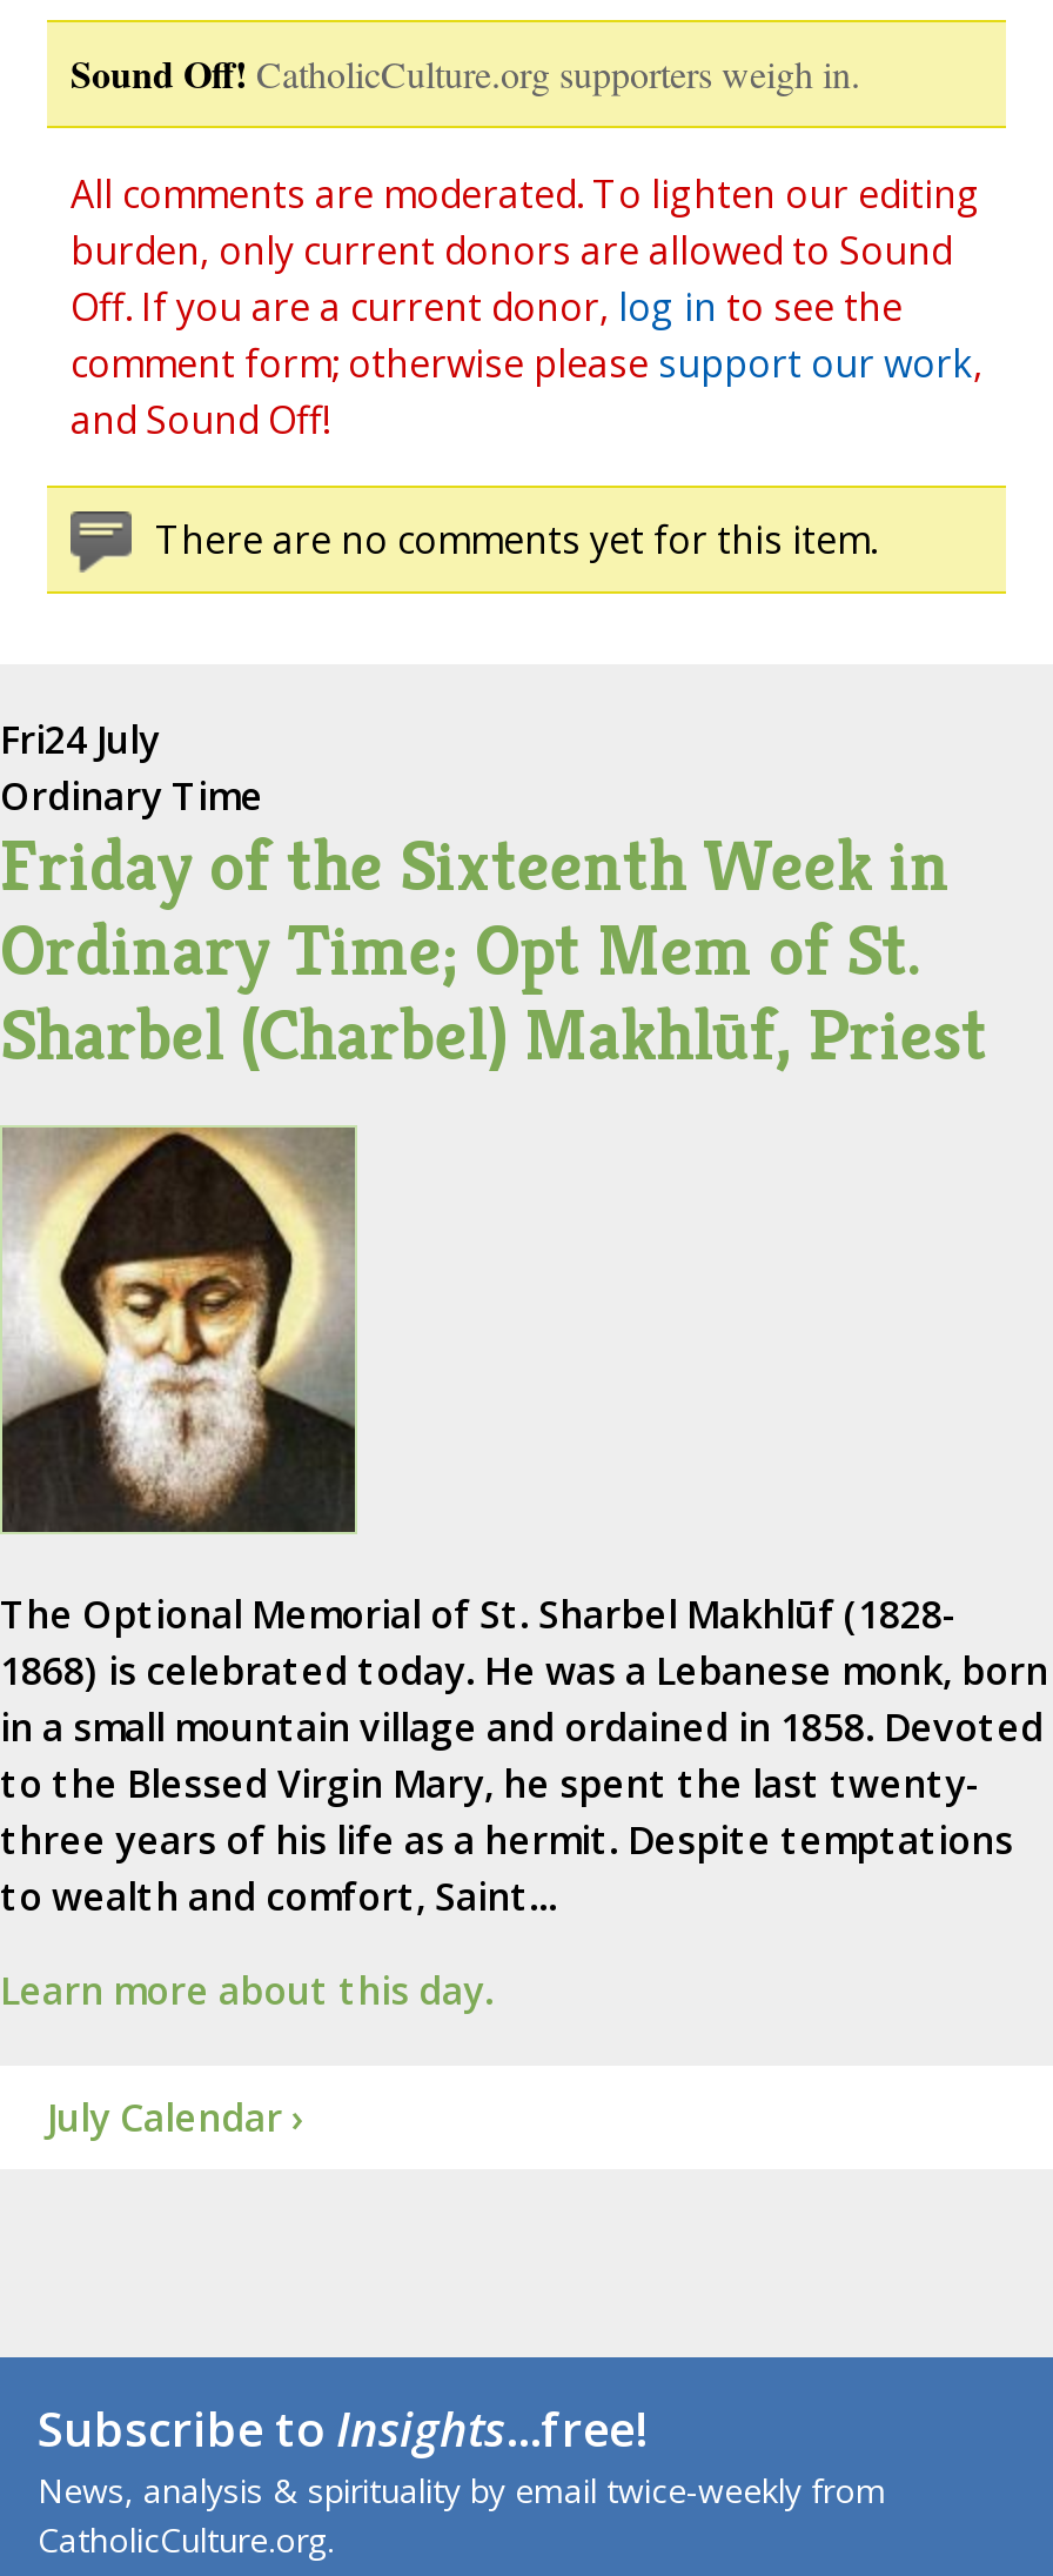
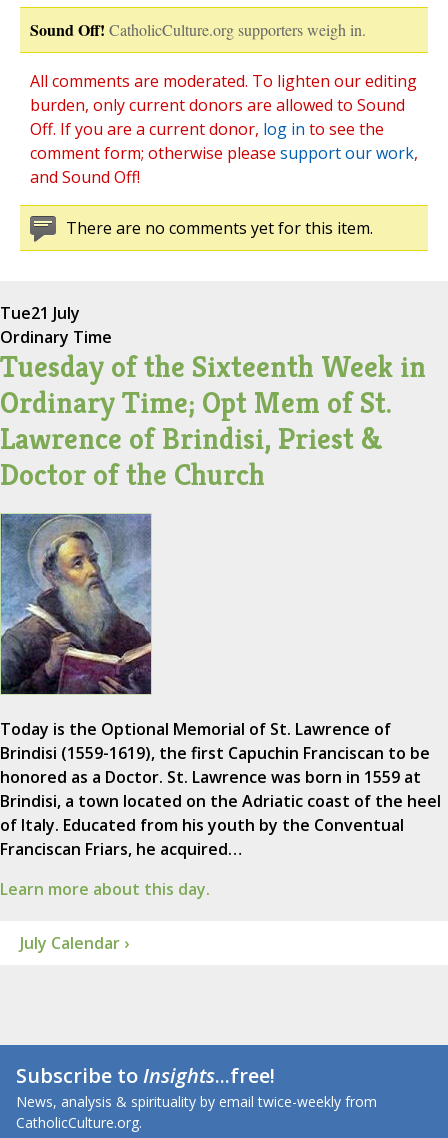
[0,714,160,766] Fri24 July -> [0,302,80,324] Tue21 July
[0,822,950,911] Friday of the Sixteenth Week in -> [0,348,426,386] Tuesday of the Sixteenth Week in
[0,991,987,1081] Sharbel (Charbel) Makhlūf, Priest -> [0,420,382,494] Lawrence of Brindisi, Priest & | Doctor of the Church
[7,1184,355,1532] [image] -> [3,513,151,667] [image]
[0,1589,1048,1923] The Optional Memorial of St. Sharbel Makhlūf (1828- | 1868) is celebrated today. He was a Lebanese monk, born | in a small mountain village and ordained in 1858. Devoted | to the Blessed Virgin Mary, he spent the last twenty- | three years of his life as a hermit. Despite temptations | to wealth and comfort, Saint… -> [0,718,441,860] Today is the Optional Memorial of St. Lawrence of | Brindisi (1559-1619), the first Capuchin Franciscan to be | honored as a Doctor. St. Lawrence was born in 1559 at | Brindisi, a town located on the Adriatic coast of the heel | of Italy. Educated from his youth by the Conventual | Franciscan Friars, he acquired…

